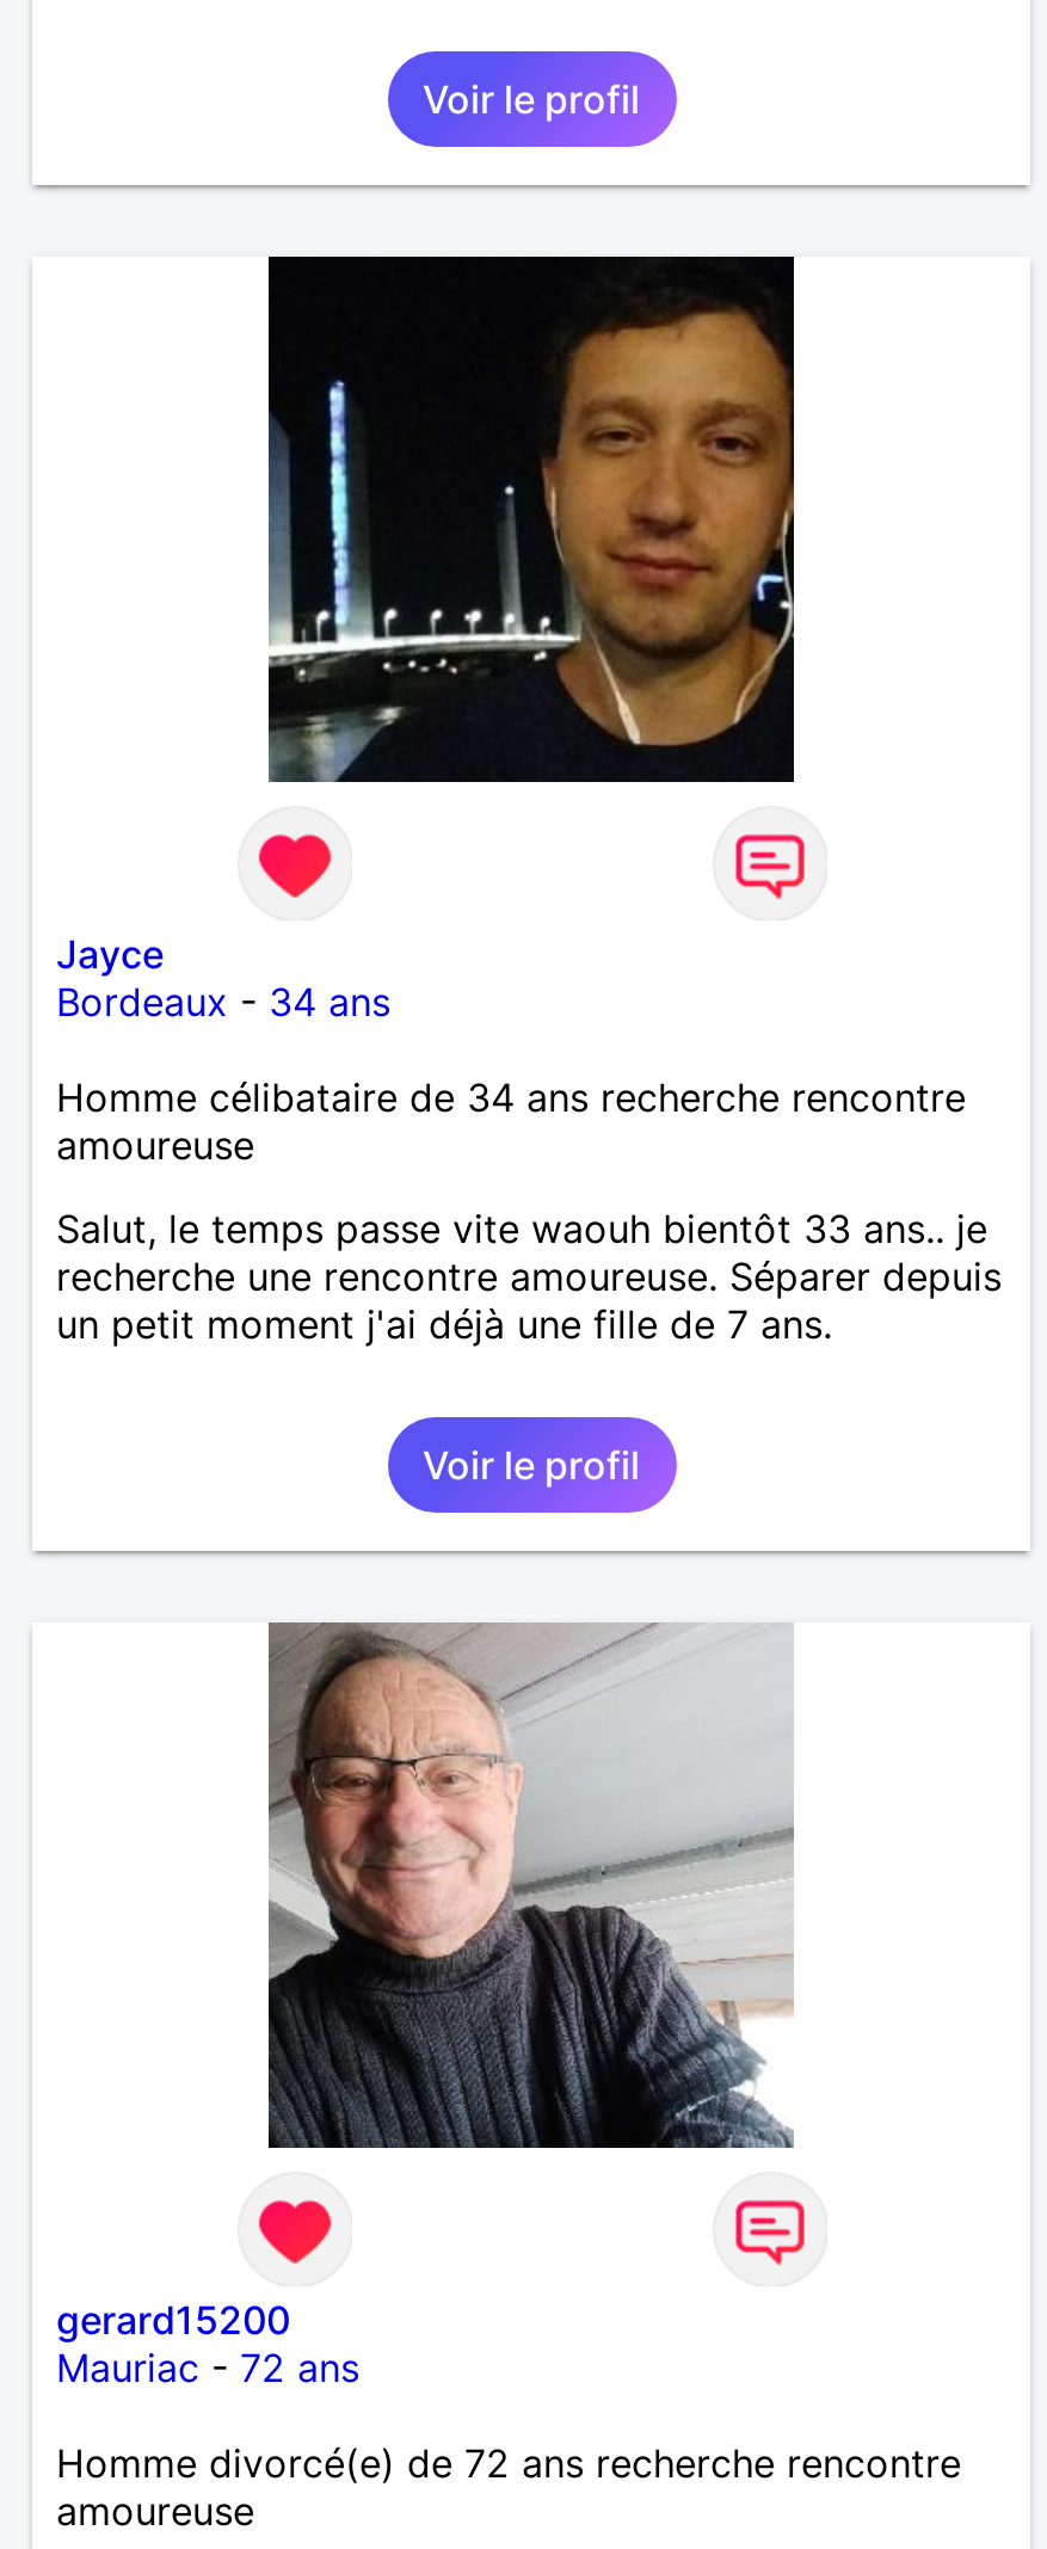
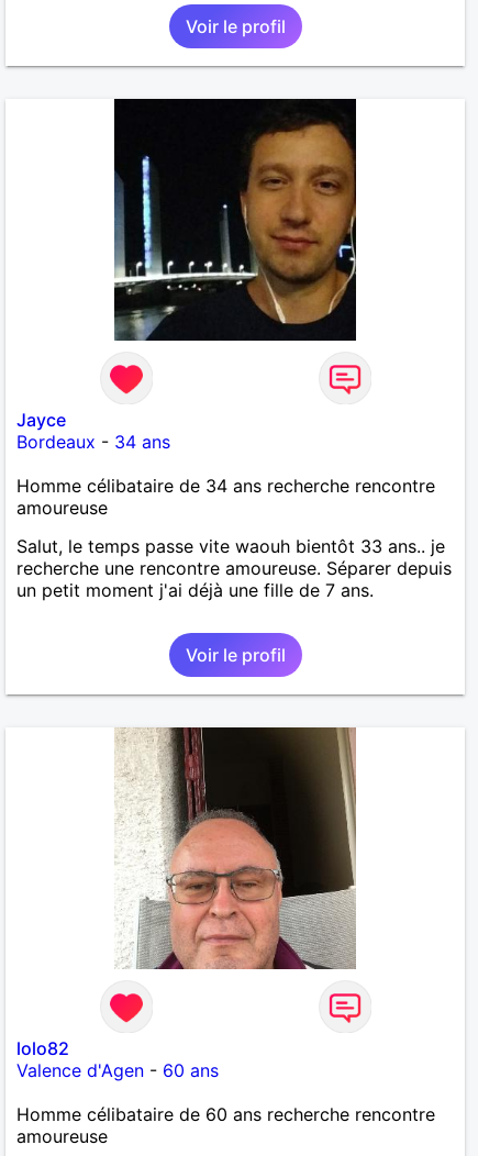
[266,1623,794,2150] [image] -> [114,726,356,970] [image]
[56,2296,359,2391] gerard15200 | Mauriac - 72 ans -> [16,1037,219,1081] lolo82 | Valence d'Agen - 60 ans
[56,2439,961,2487] Homme divorcé(e) de 72 ans recherche rencontre -> [16,1103,435,1125] Homme célibataire de 60 ans recherche rencontre

